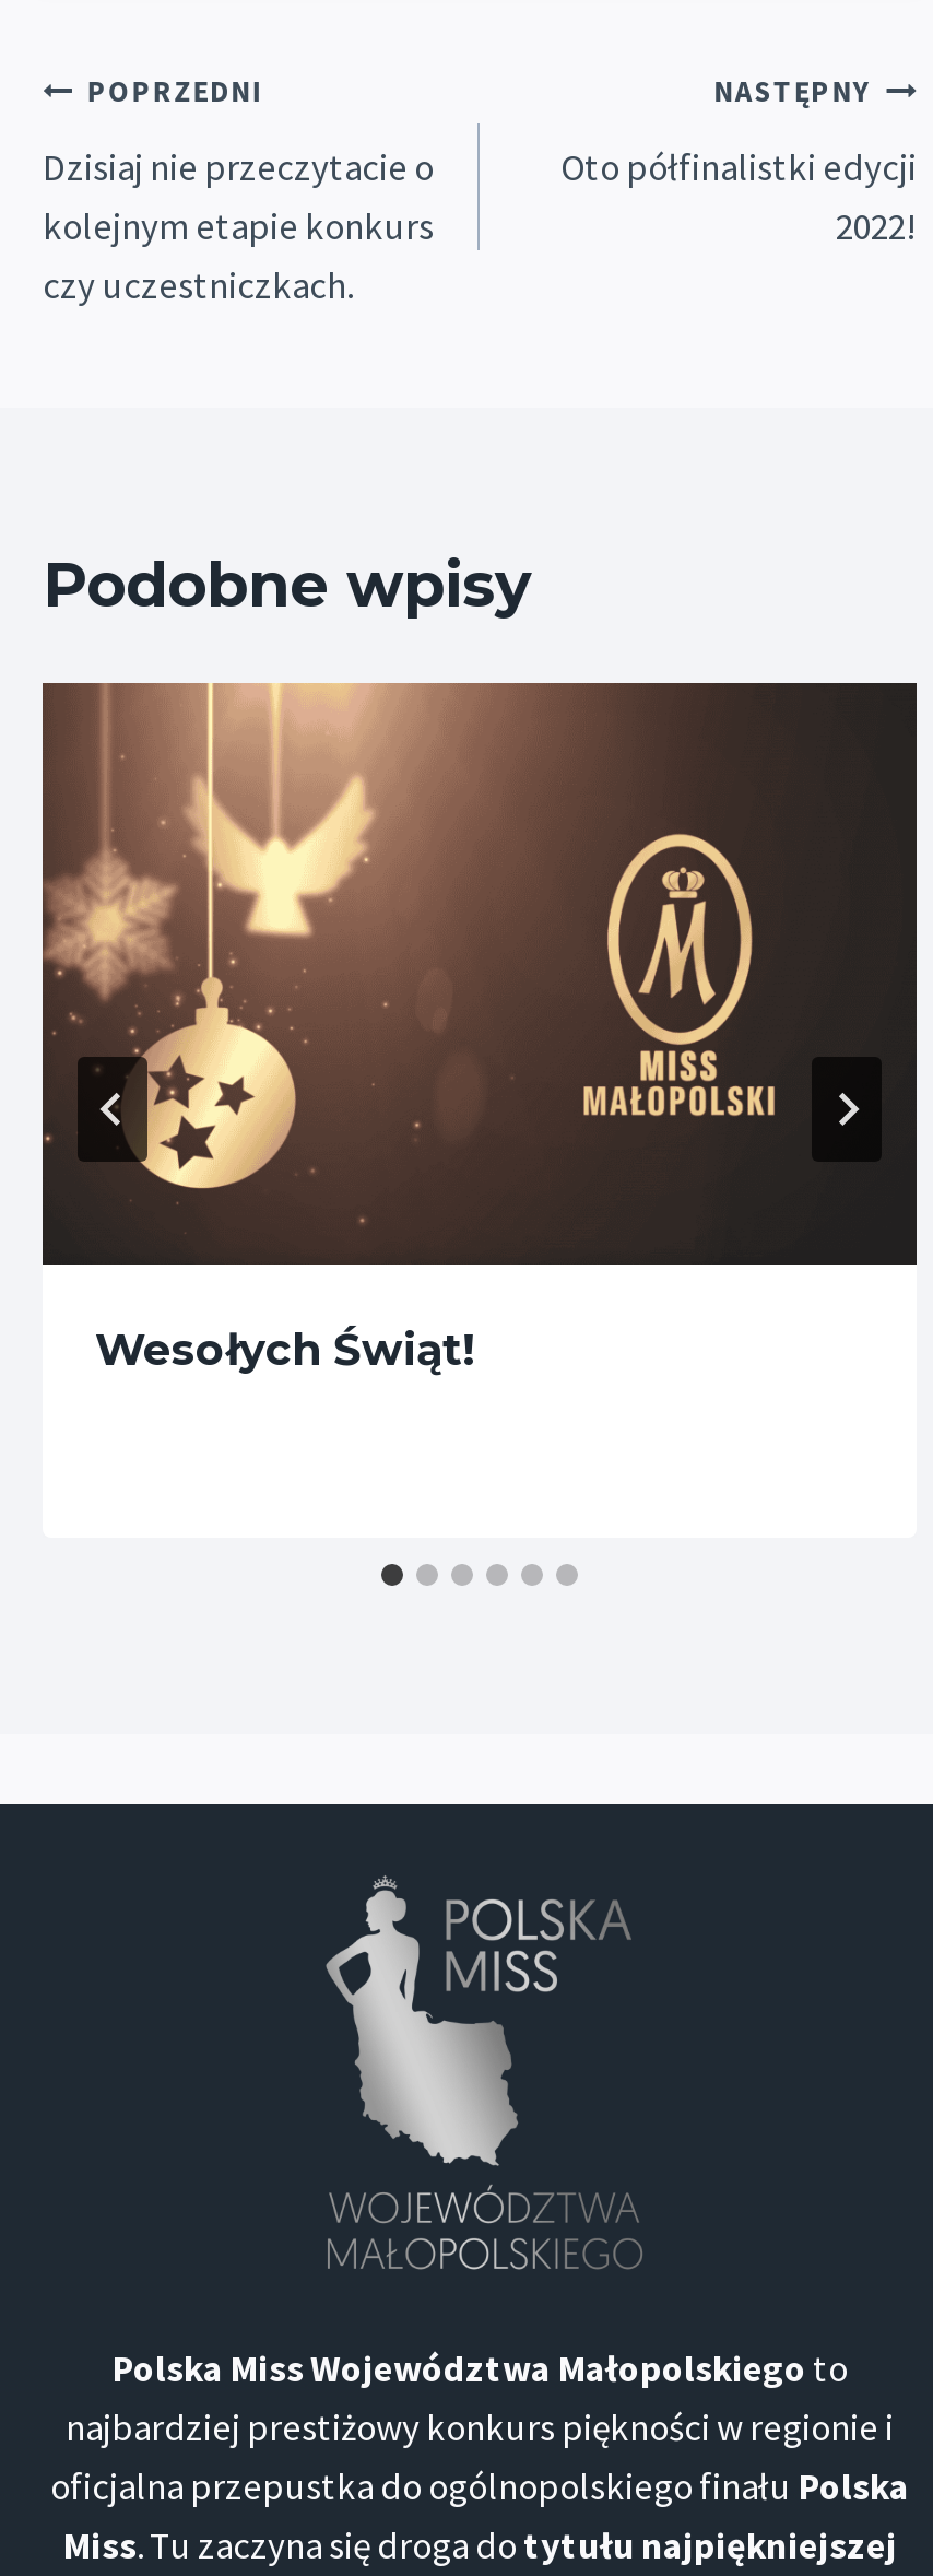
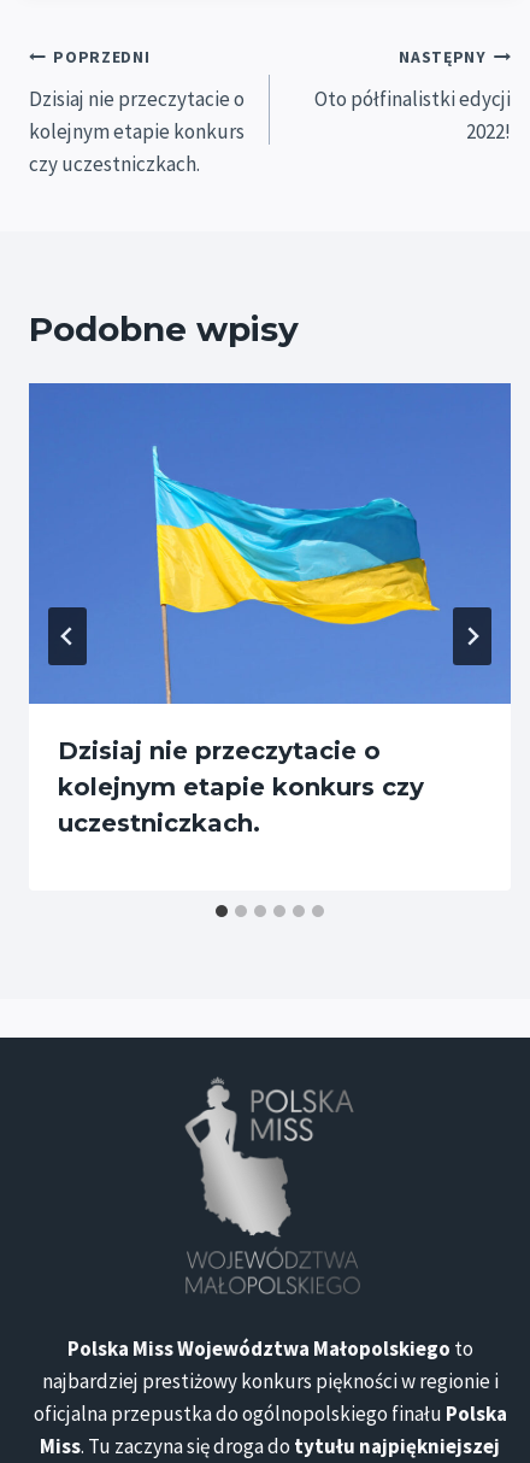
[40,681,919,1376] [image] | Wesołych Świąt! -> [28,382,512,838] [image] | Dzisiaj nie przeczytacie o | kolejnym etapie konkurs czy | uczestniczkach.

